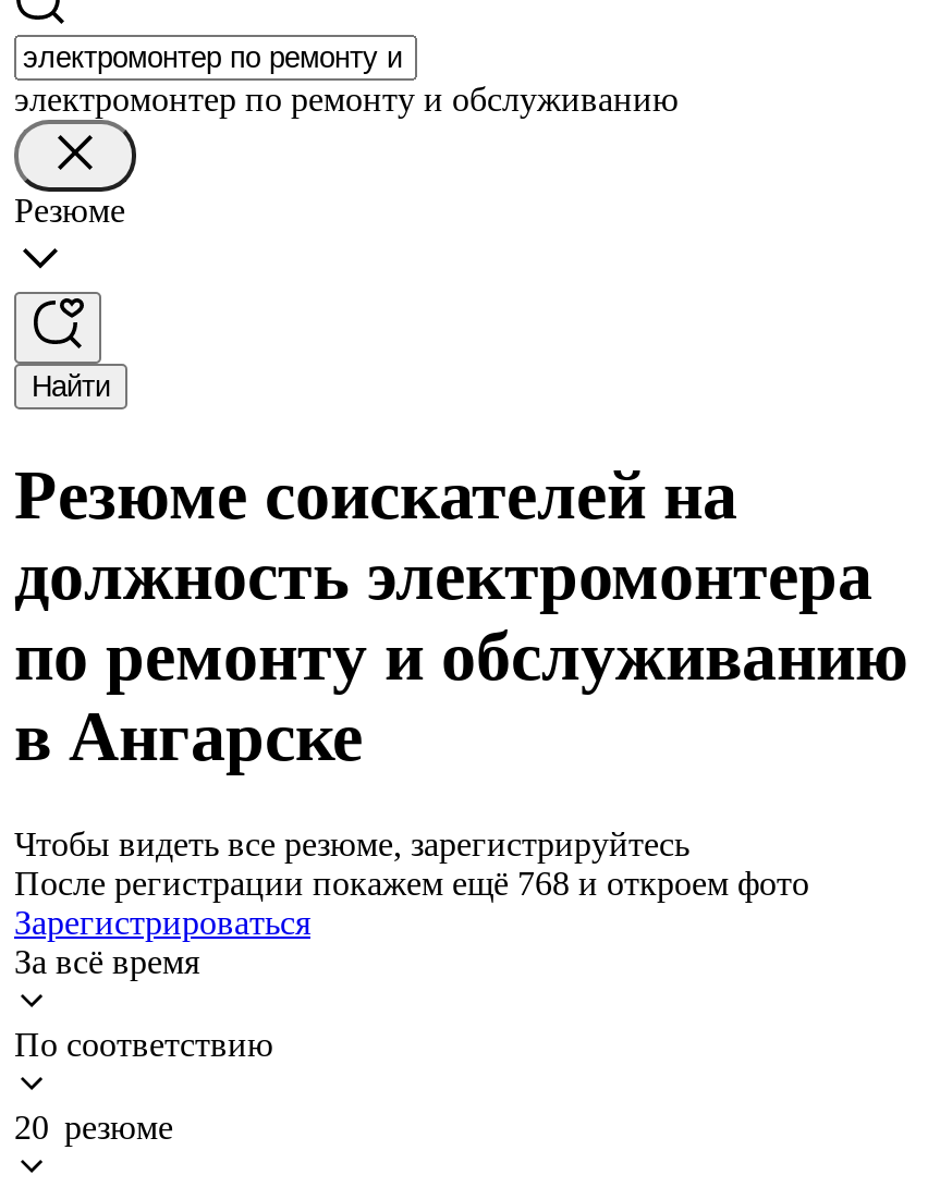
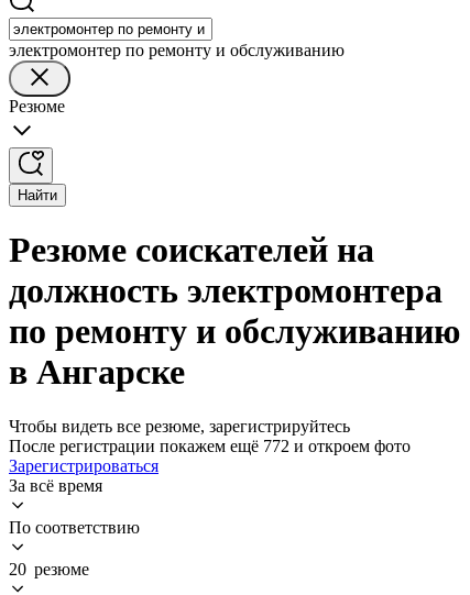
[14,864,809,901] После регистрации покажем ещё 768 и откроем фото -> [9,437,411,455] После регистрации покажем ещё 772 и откроем фото

